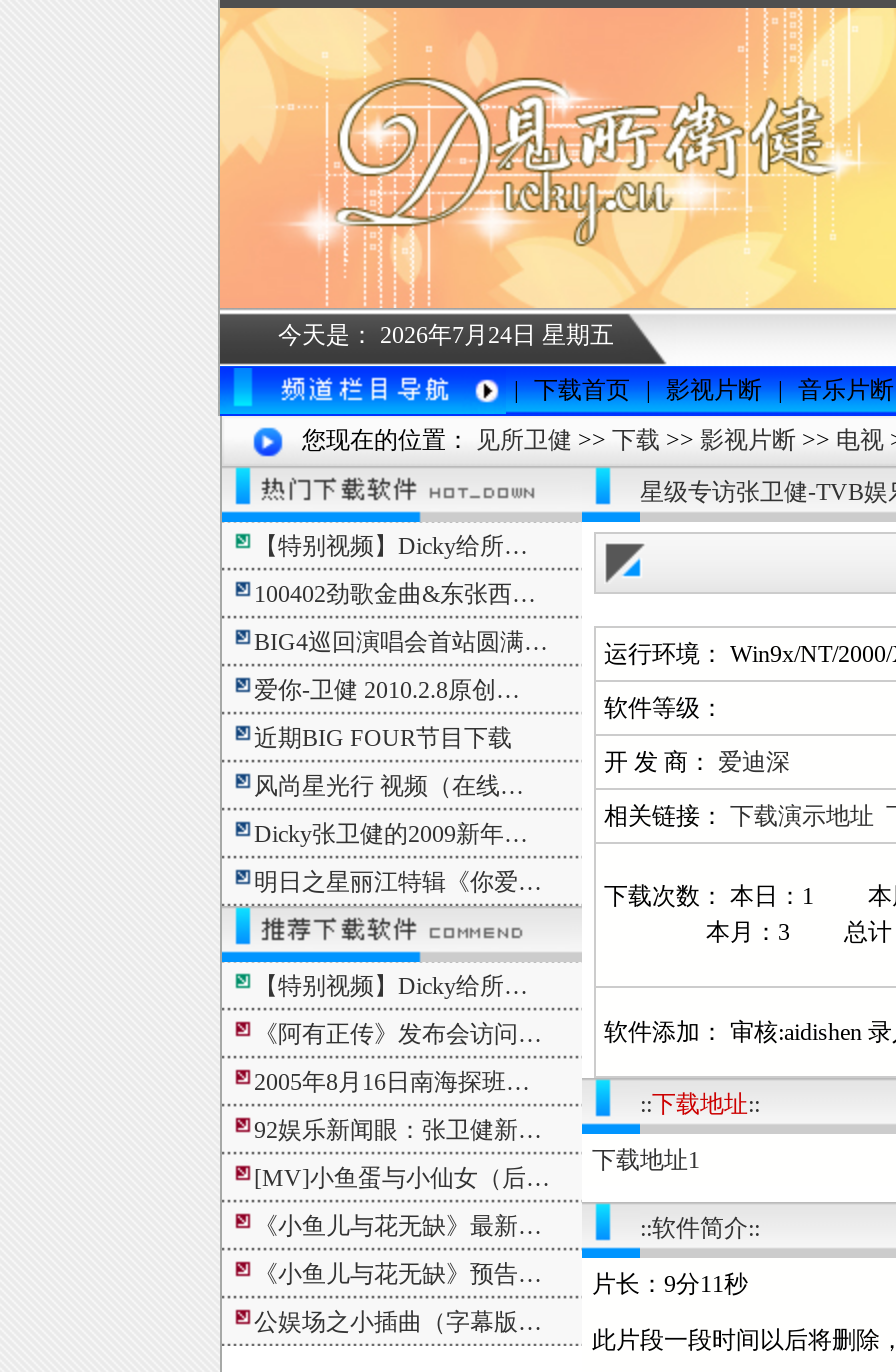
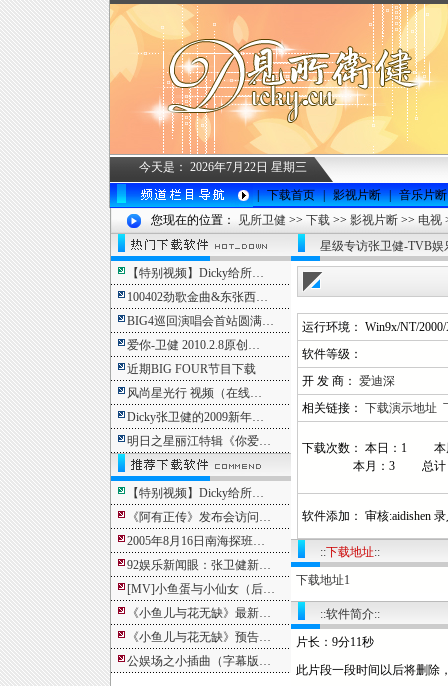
[278,320,620,348] 今天是：2026年7月24日 星期五 -> [139,160,310,174] 今天是：2026年7月22日 星期三

